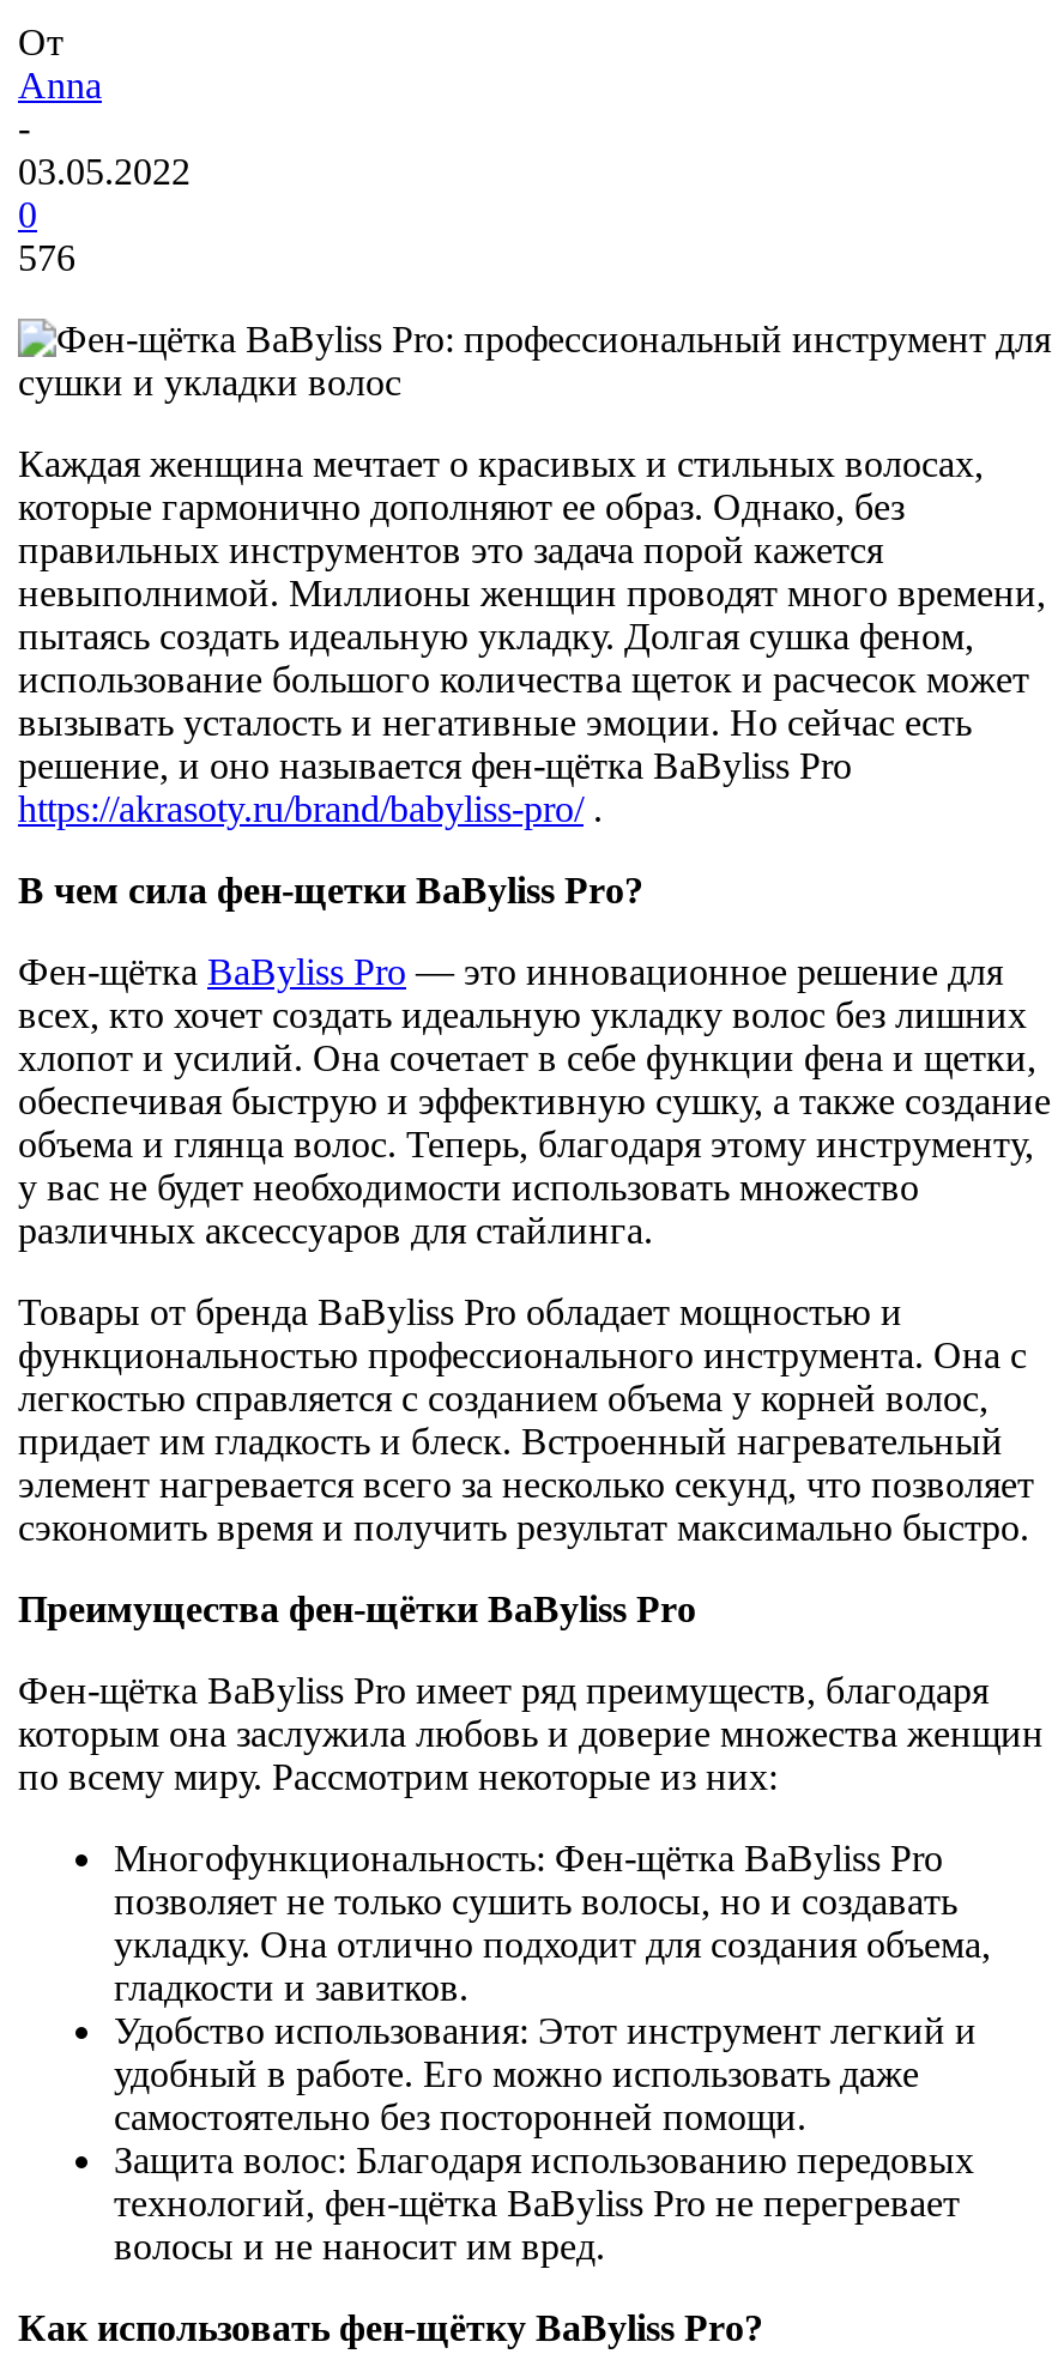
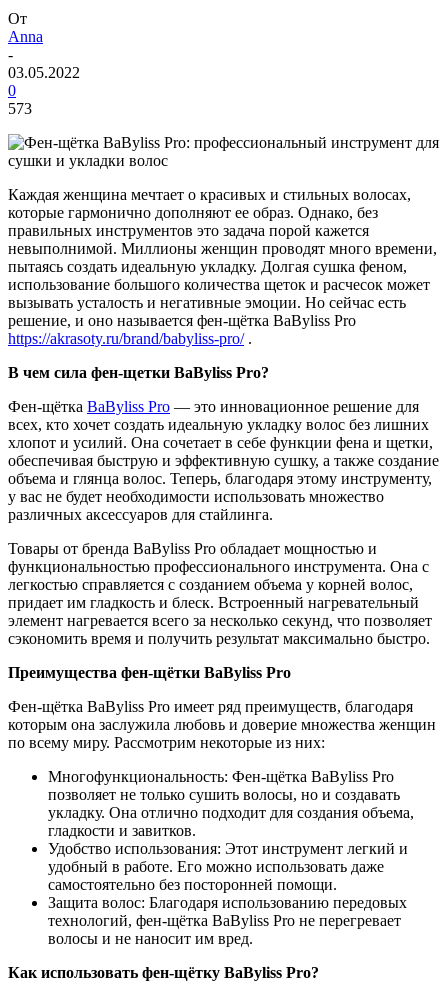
[18,237,75,277] 576 -> [8,100,32,117] 573

